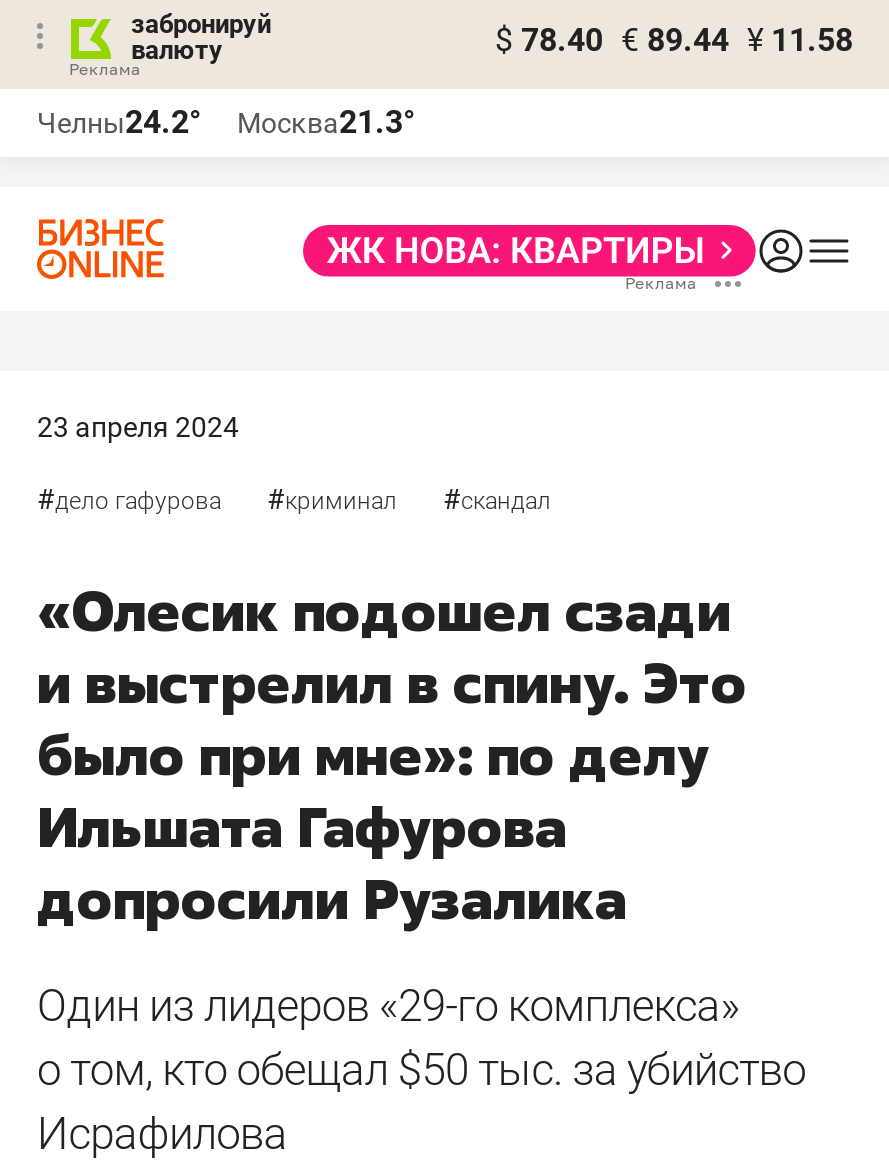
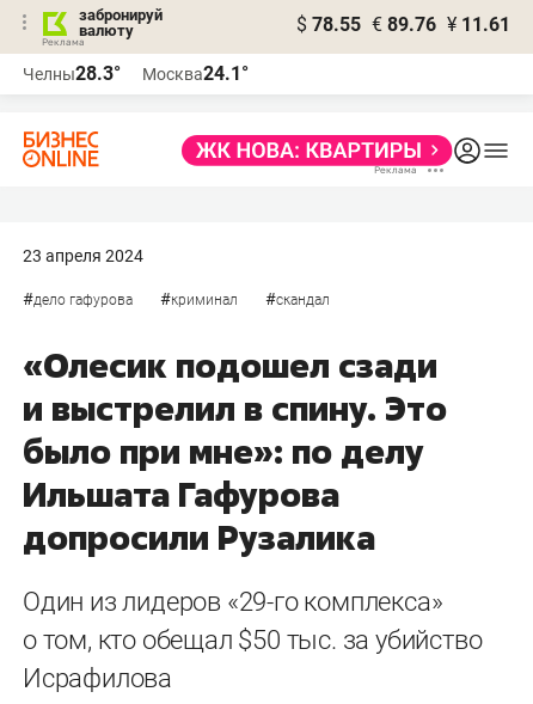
[495,21,853,59] $ 78.40 € 89.44 ¥ 11.58 -> [296,13,510,36] $ 78.55 € 89.76 ¥ 11.61
[37,103,201,141] Челны24.2° -> [23,62,121,85] Челны28.3°
[237,103,415,141] Москва21.3° -> [142,62,249,85] Москва24.1°

